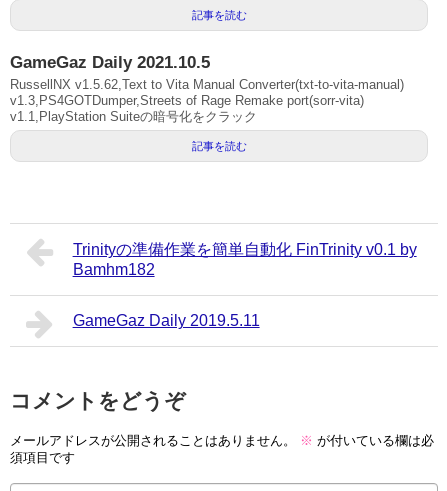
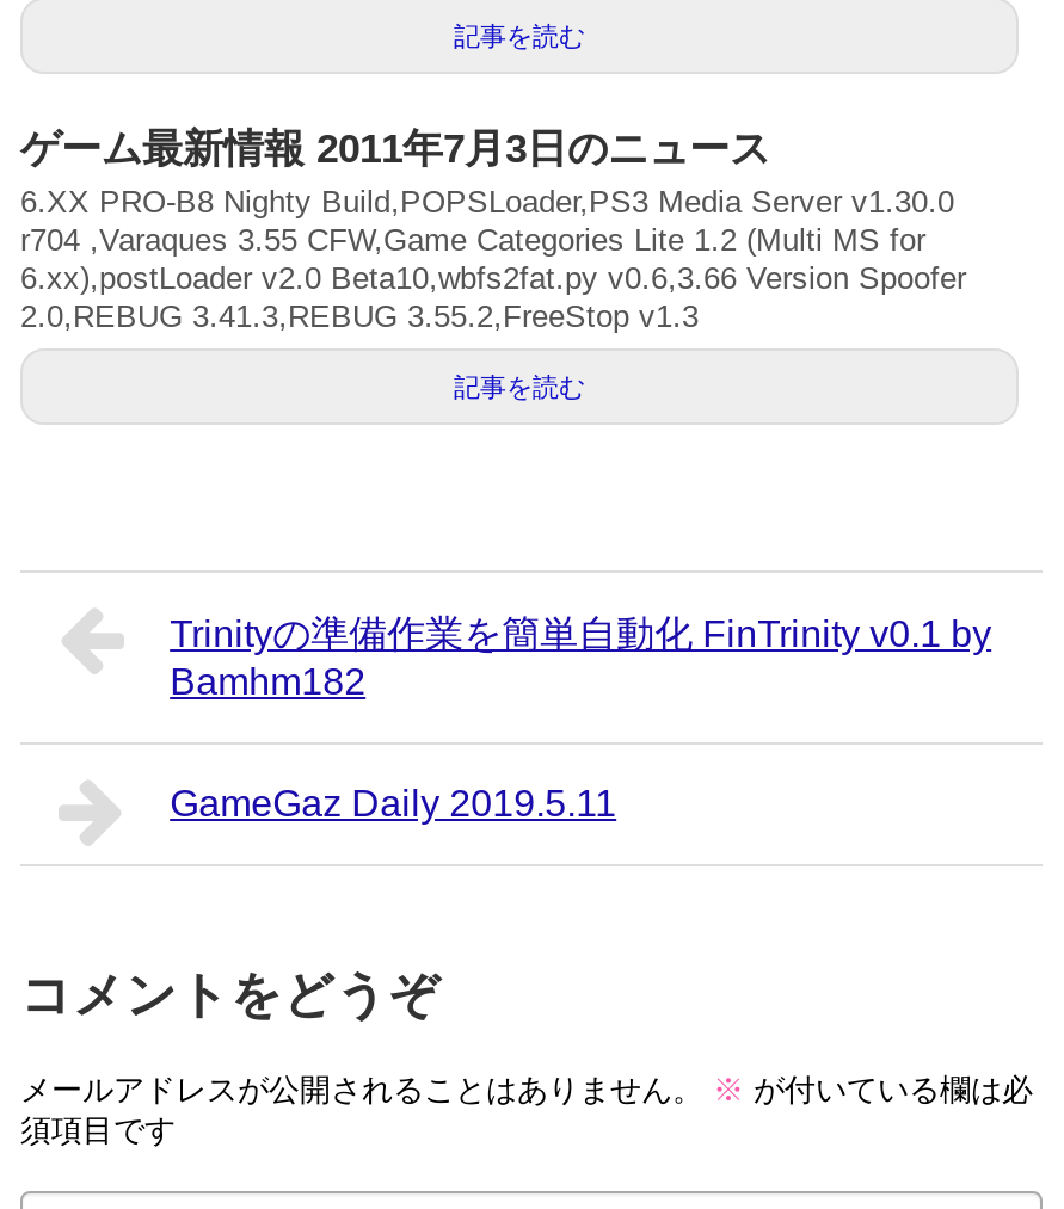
[10,53,404,124] GameGaz Daily 2021.10.5 | RussellNX v1.5.62,Text to Vita Manual Converter(txt-to-vita-manual) | v1.3,PS4GOTDumper,Streets of Rage Remake port(sorr-vita) | v1.1,PlayStation Suiteの暗号化をクラック -> [20,127,966,334] ゲーム最新情報 2011年7月3日のニュース | 6.XX PRO-B8 Nighty Build,POPSLoader,PS3 Media Server v1.30.0 | r704 ,Varaques 3.55 CFW,Game Categories Lite 1.2 (Multi MS for | 6.xx),postLoader v2.0 Beta10,wbfs2fat.py v0.6,3.66 Version Spoofer | 2.0,REBUG 3.41.3,REBUG 3.55.2,FreeStop v1.3

